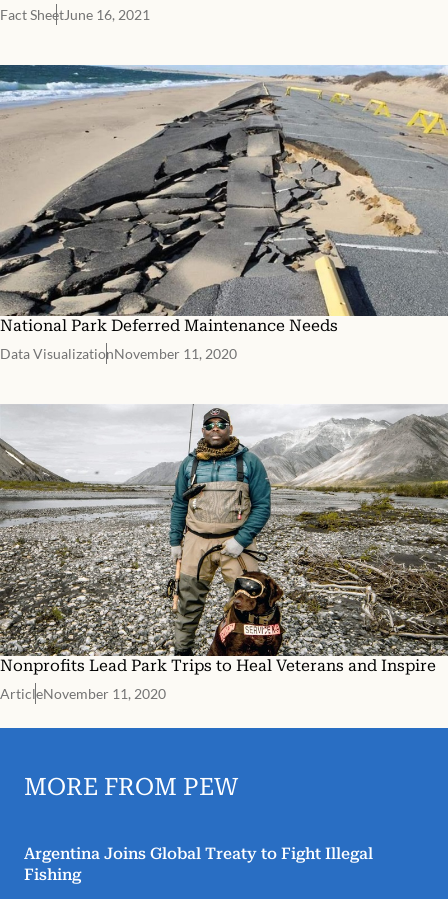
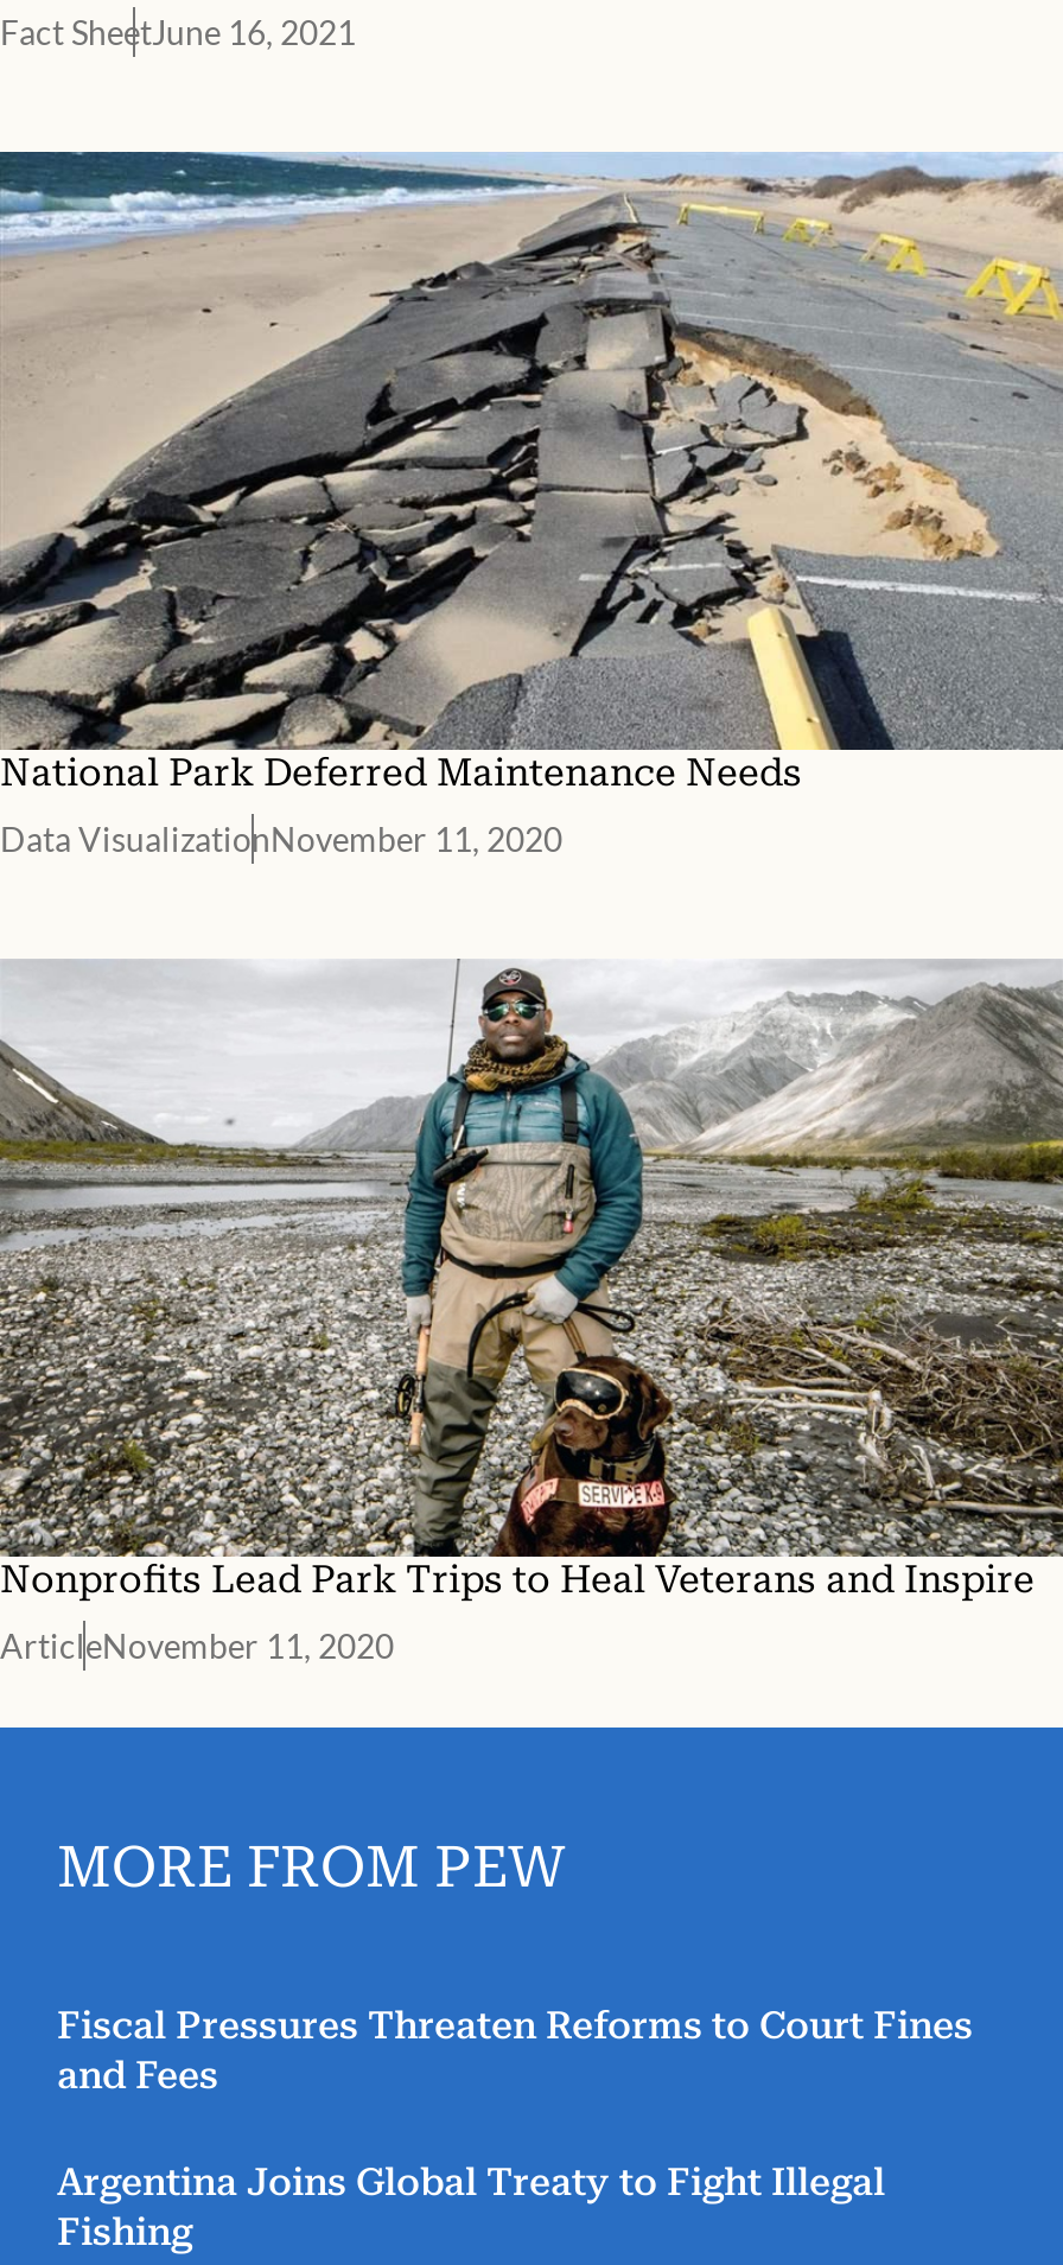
none -> [57,2003,973,2097] Fiscal Pressures Threaten Reforms to Court Fines | and Fees

